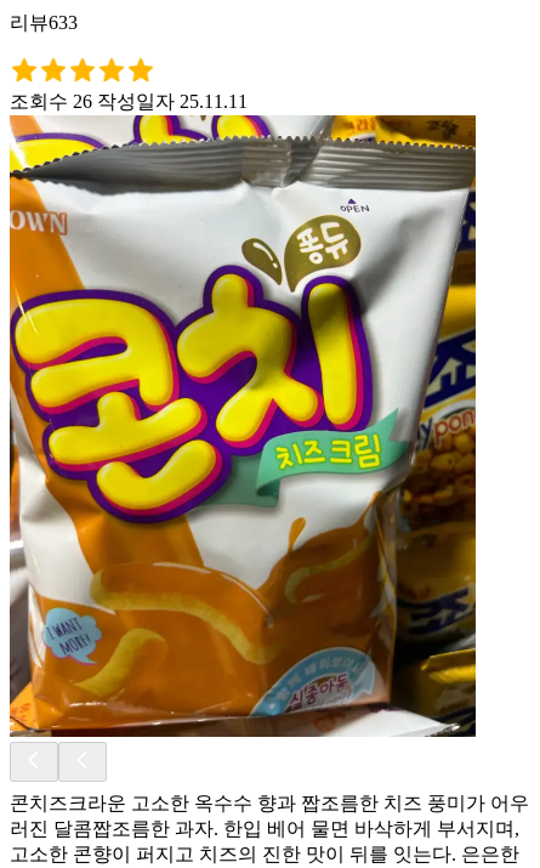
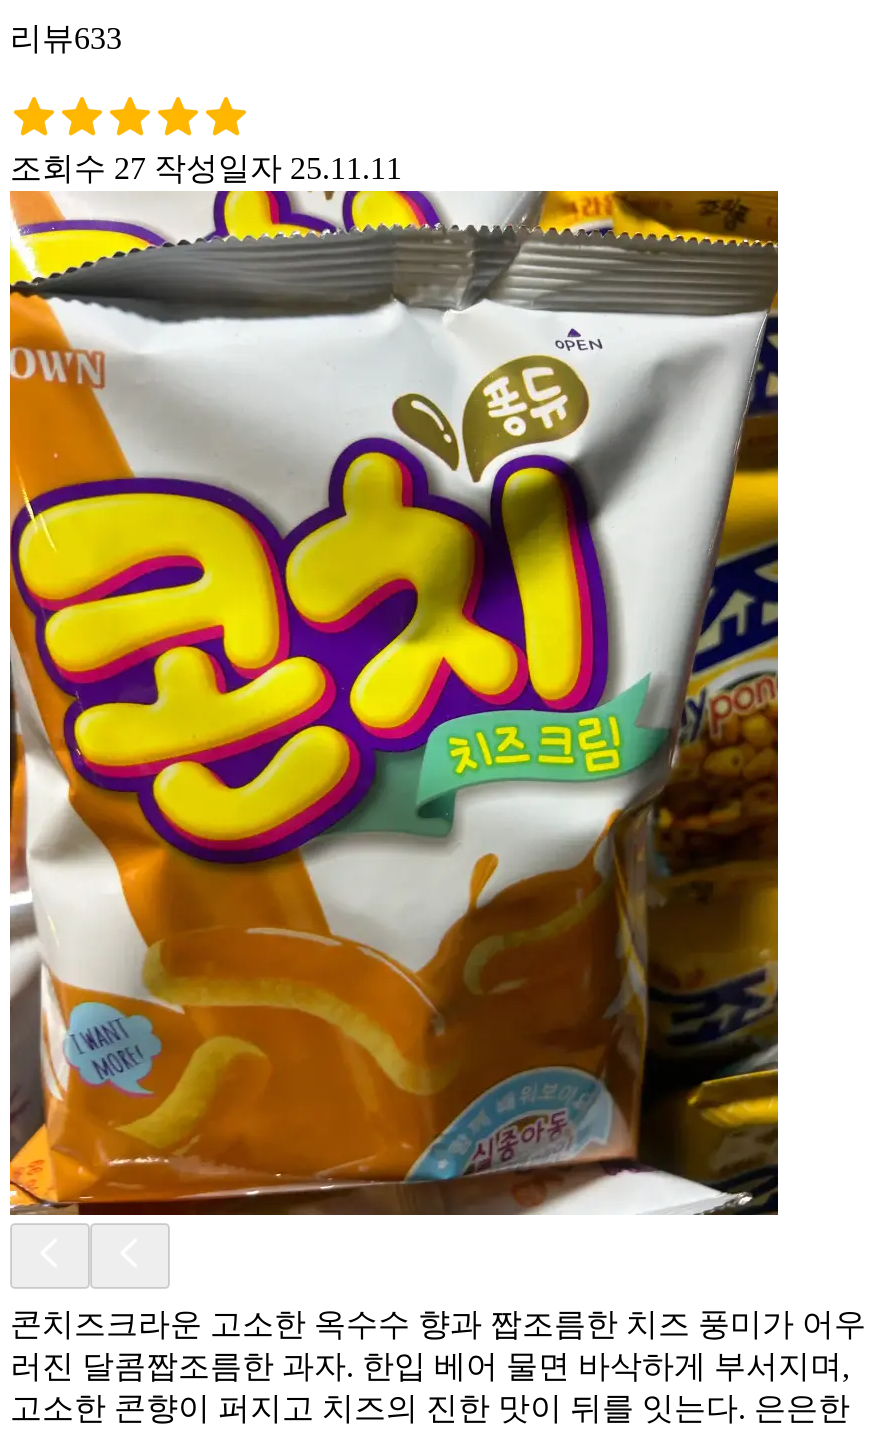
[10,91,248,111] 조회수 26 작성일자 25.11.11 -> [10,151,402,185] 조회수 27 작성일자 25.11.11

